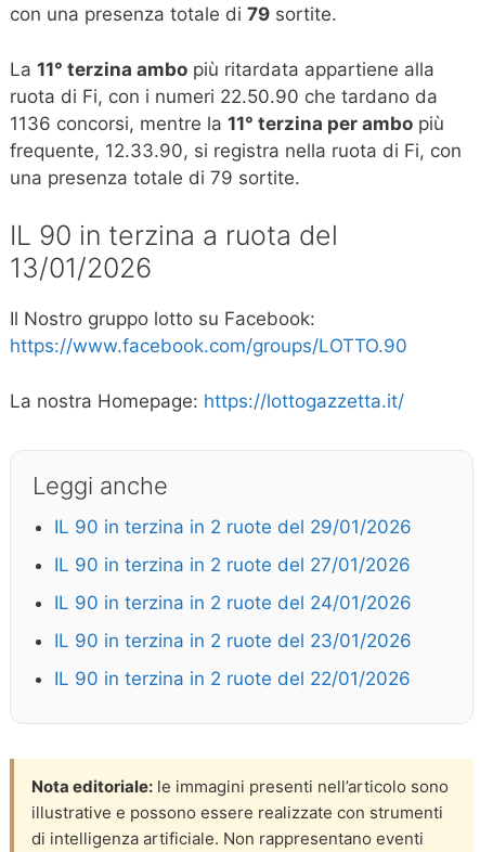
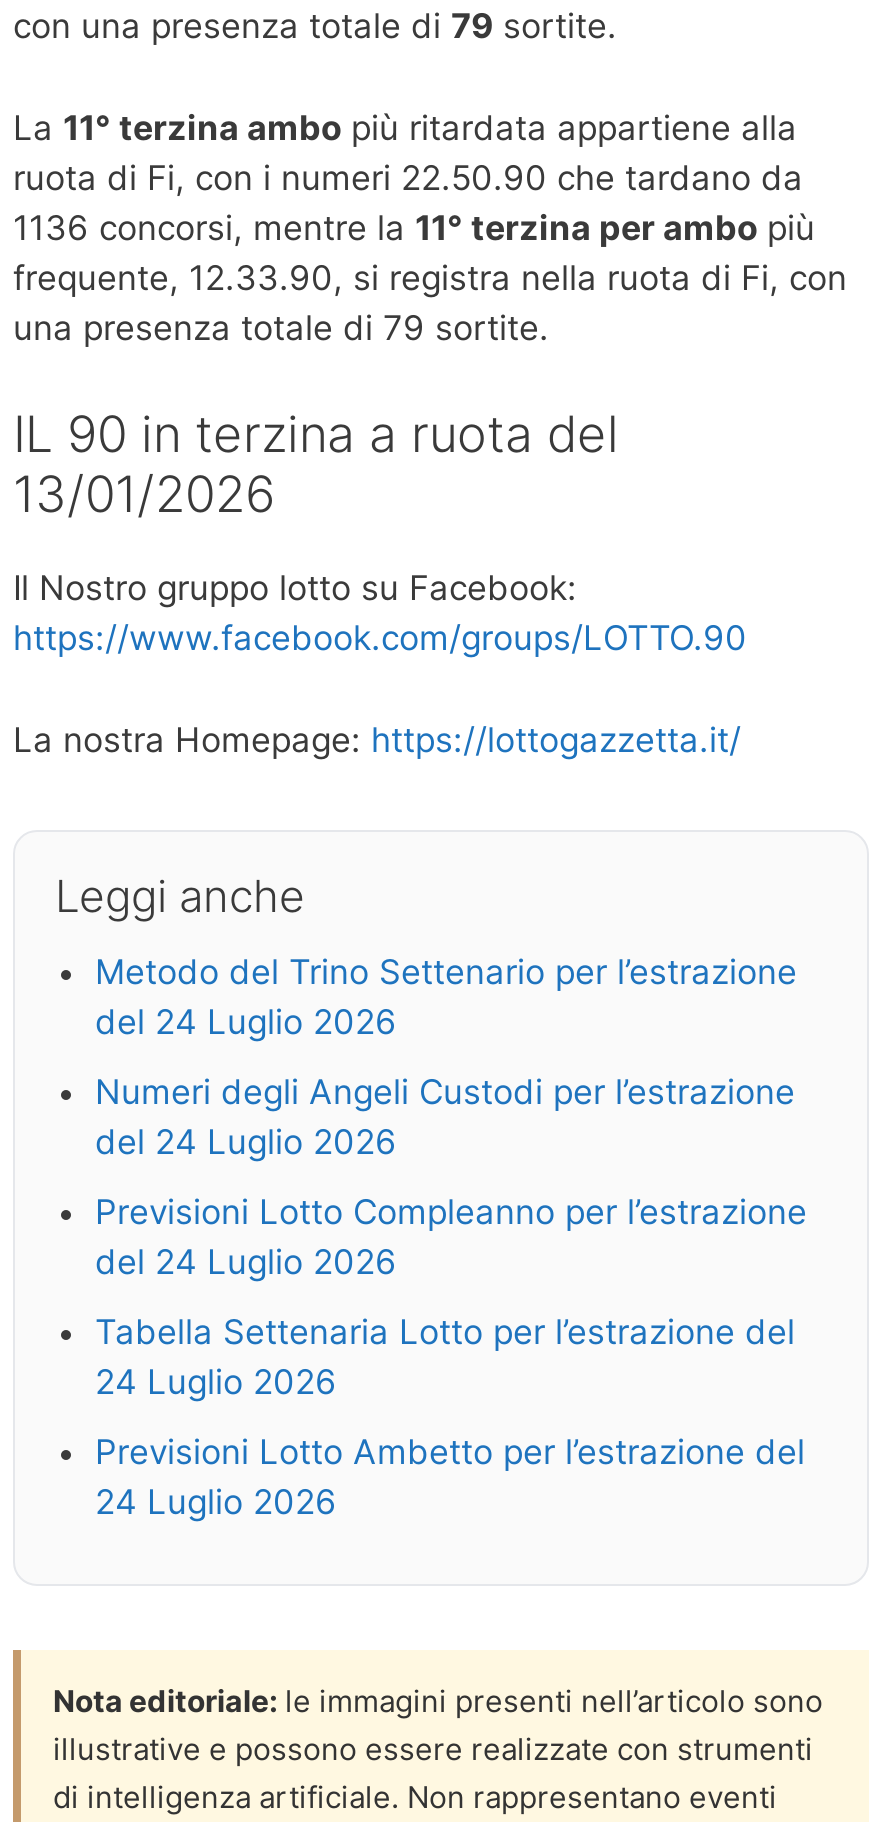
[54,516,412,538] IL 90 in terzina in 2 ruote del 29/01/2026 -> [95,952,797,1042] Metodo del Trino Settenario per l’estrazione | del 24 Luglio 2026
[54,554,411,576] IL 90 in terzina in 2 ruote del 27/01/2026 -> [95,1072,795,1162] Numeri degli Angeli Custodi per l’estrazione | del 24 Luglio 2026
[54,592,412,614] IL 90 in terzina in 2 ruote del 24/01/2026 -> [95,1192,807,1282] Previsioni Lotto Compleanno per l’estrazione | del 24 Luglio 2026
[54,630,412,651] IL 90 in terzina in 2 ruote del 23/01/2026 -> [95,1312,795,1402] Tabella Settenaria Lotto per l’estrazione del | 24 Luglio 2026
[54,668,411,689] IL 90 in terzina in 2 ruote del 22/01/2026 -> [95,1432,805,1522] Previsioni Lotto Ambetto per l’estrazione del | 24 Luglio 2026

